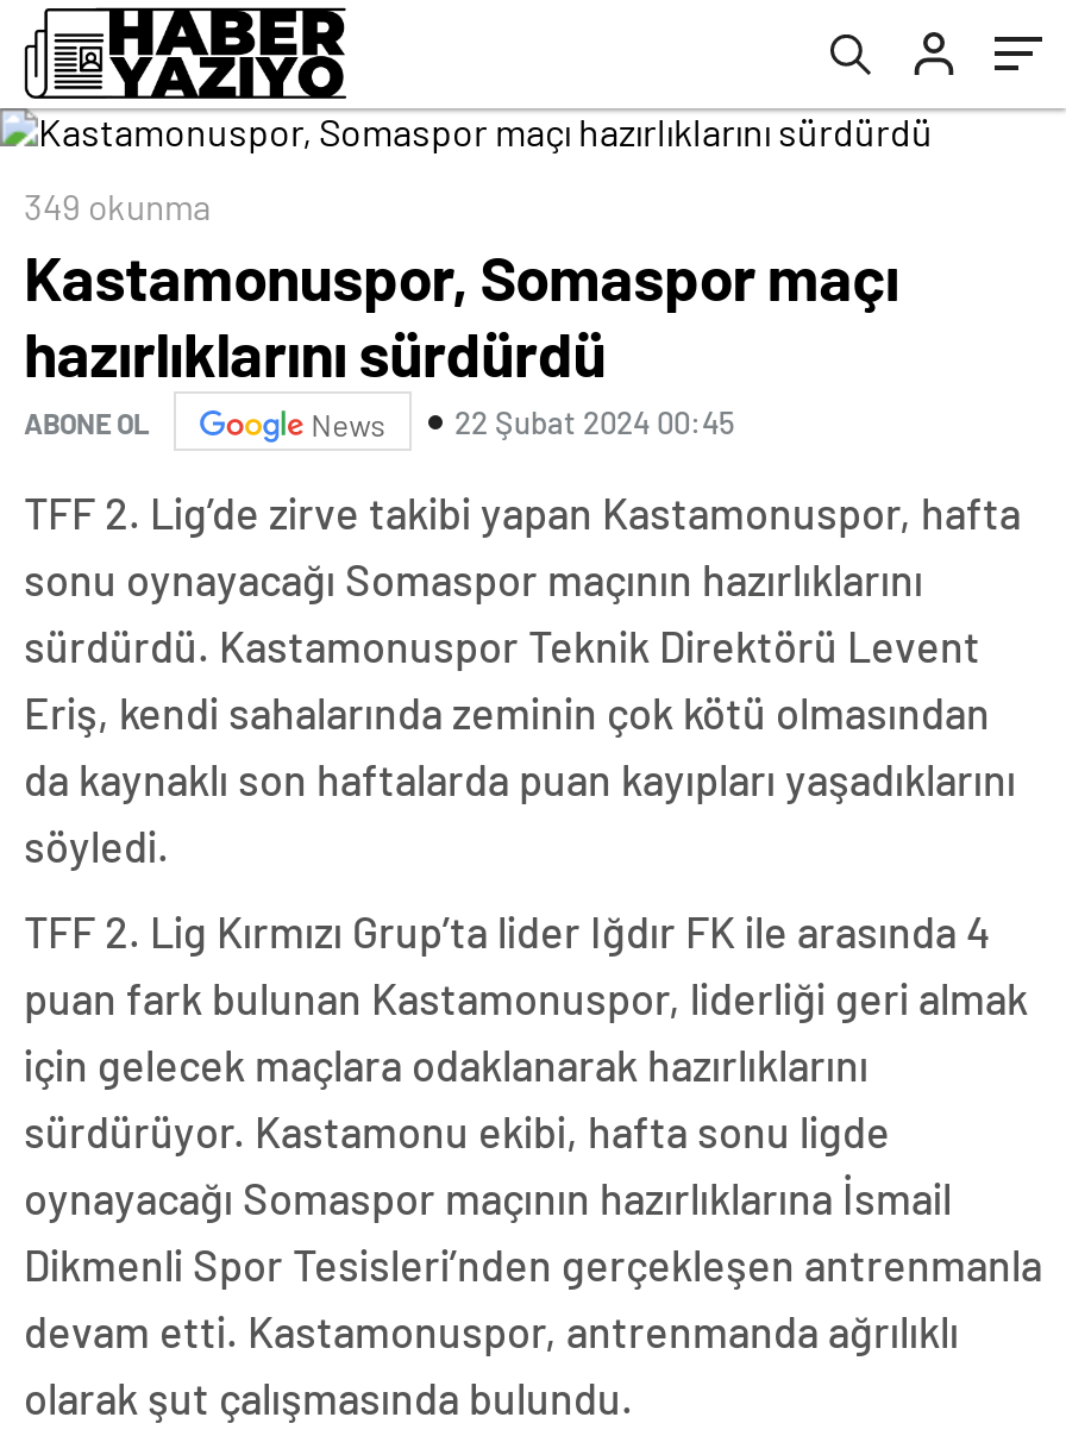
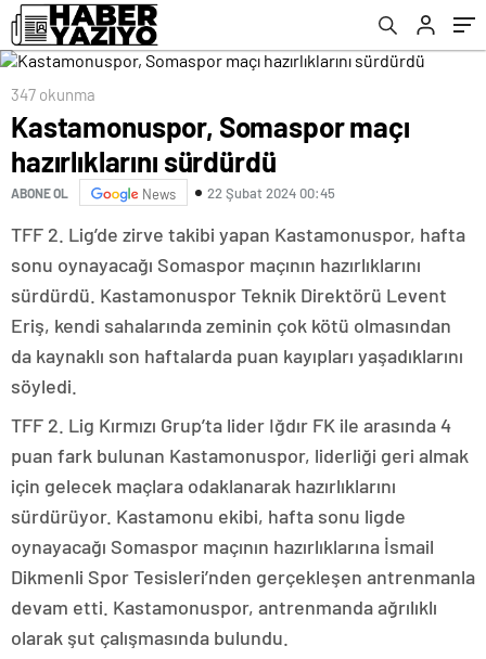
[24,184,212,227] 349 okunma -> [11,85,95,104] 347 okunma

